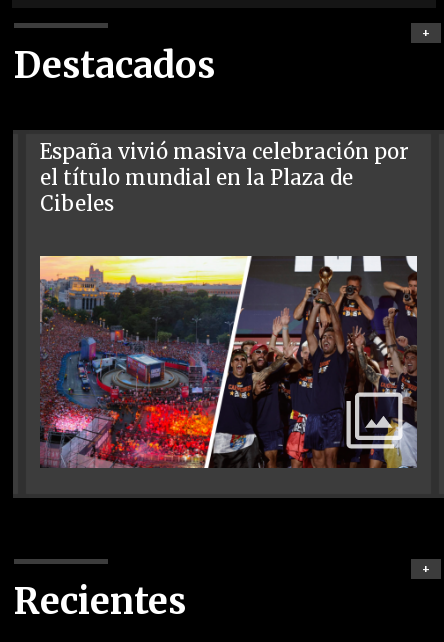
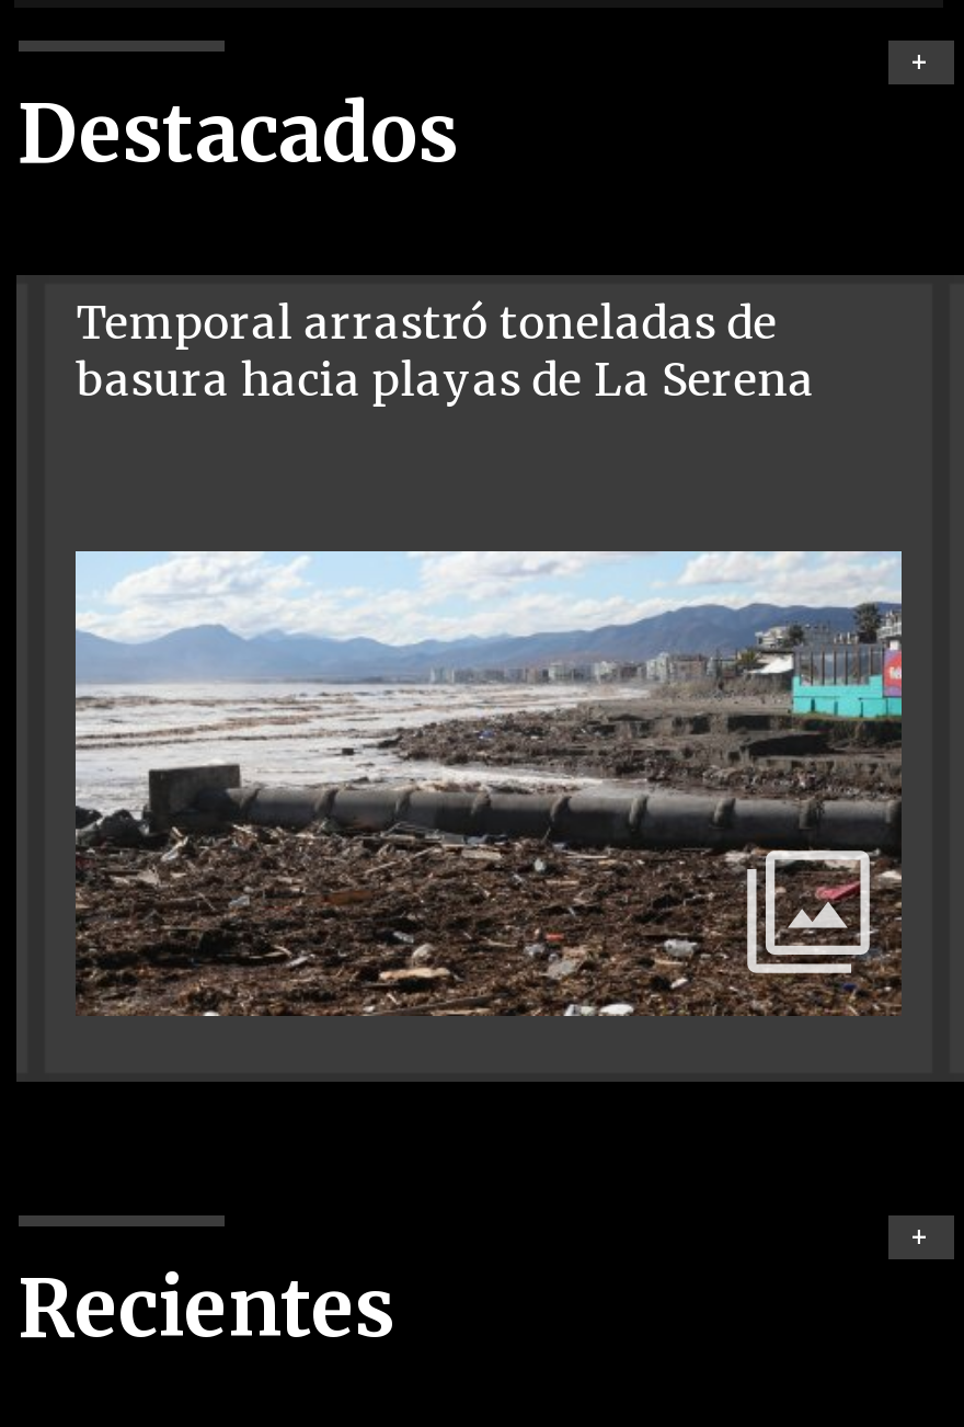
[40,139,409,217] España vivió masiva celebración por | el título mundial en la Plaza de | Cibeles -> [76,295,815,409] Temporal arrastró toneladas de | basura hacia playas de La Serena
[39,255,418,469] [image] -> [73,549,904,1018] [image]

